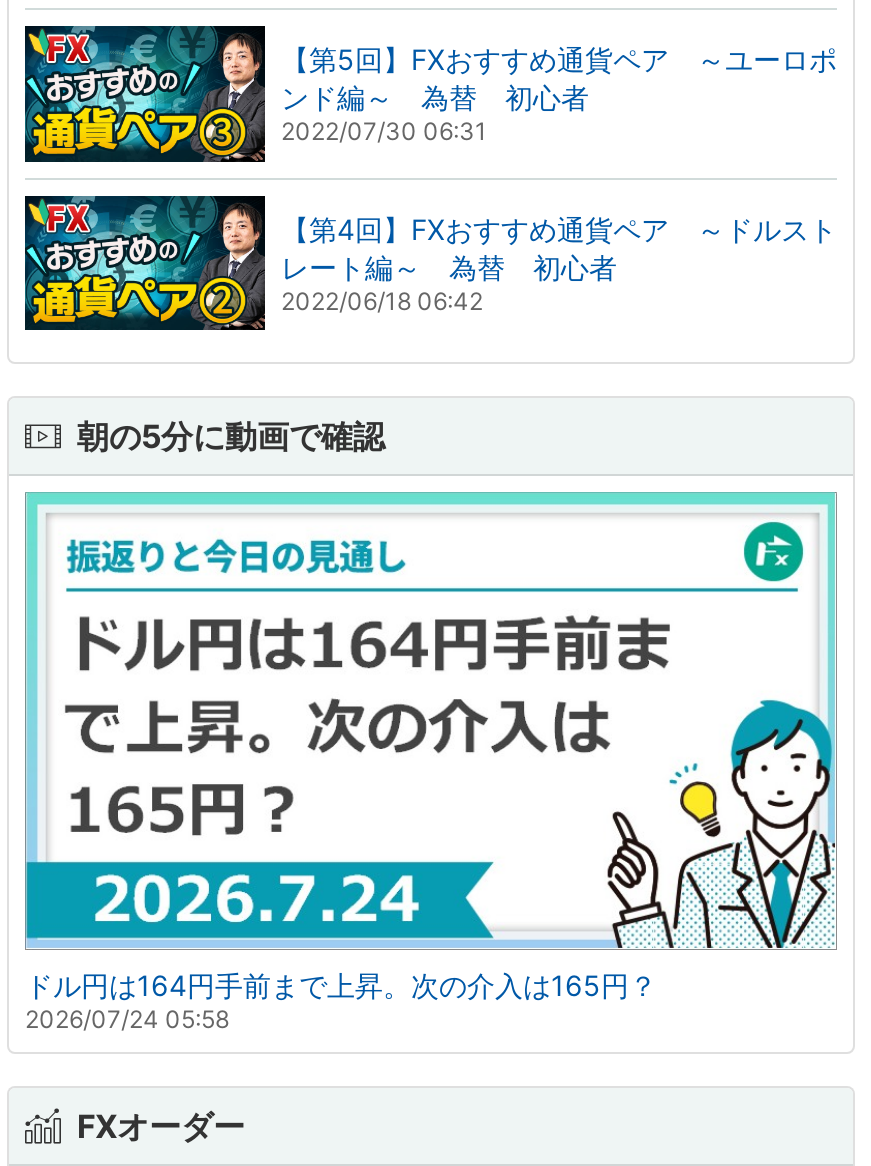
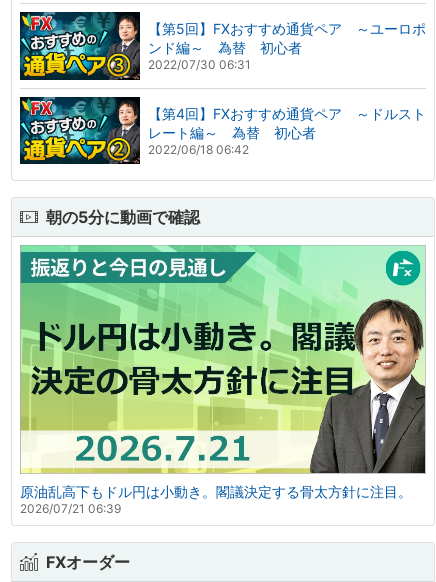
[25,492,837,1033] [image] | ドル円は164円手前まで上昇。次の介入は165円？ | 2026/07/24 05:58 -> [20,245,426,516] [image] | 原油乱高下もドル円は小動き。閣議決定する骨太方針に注目。 | 2026/07/21 06:39

